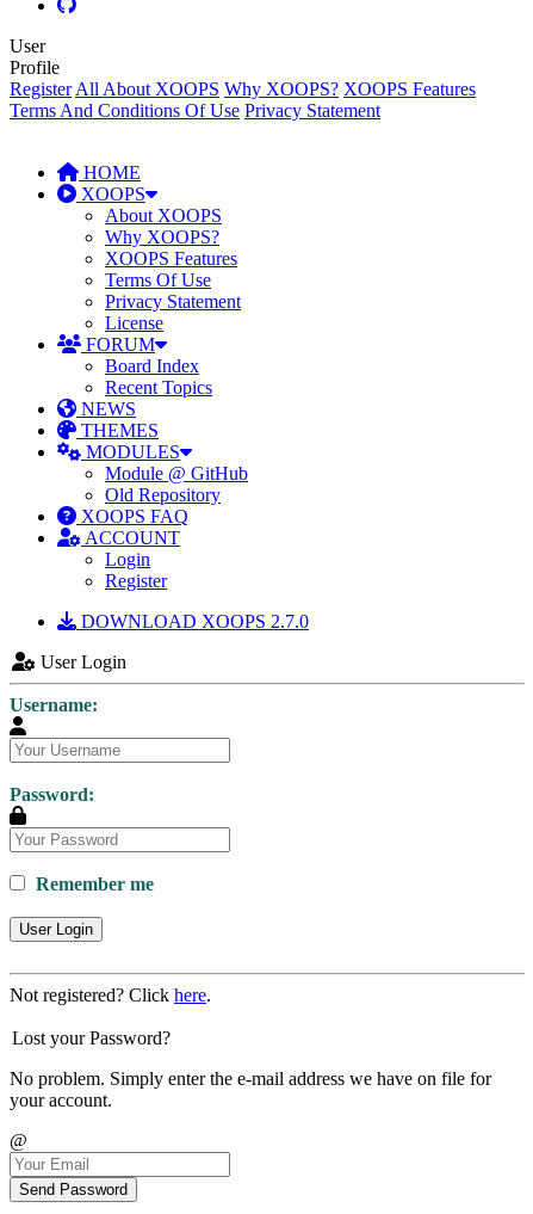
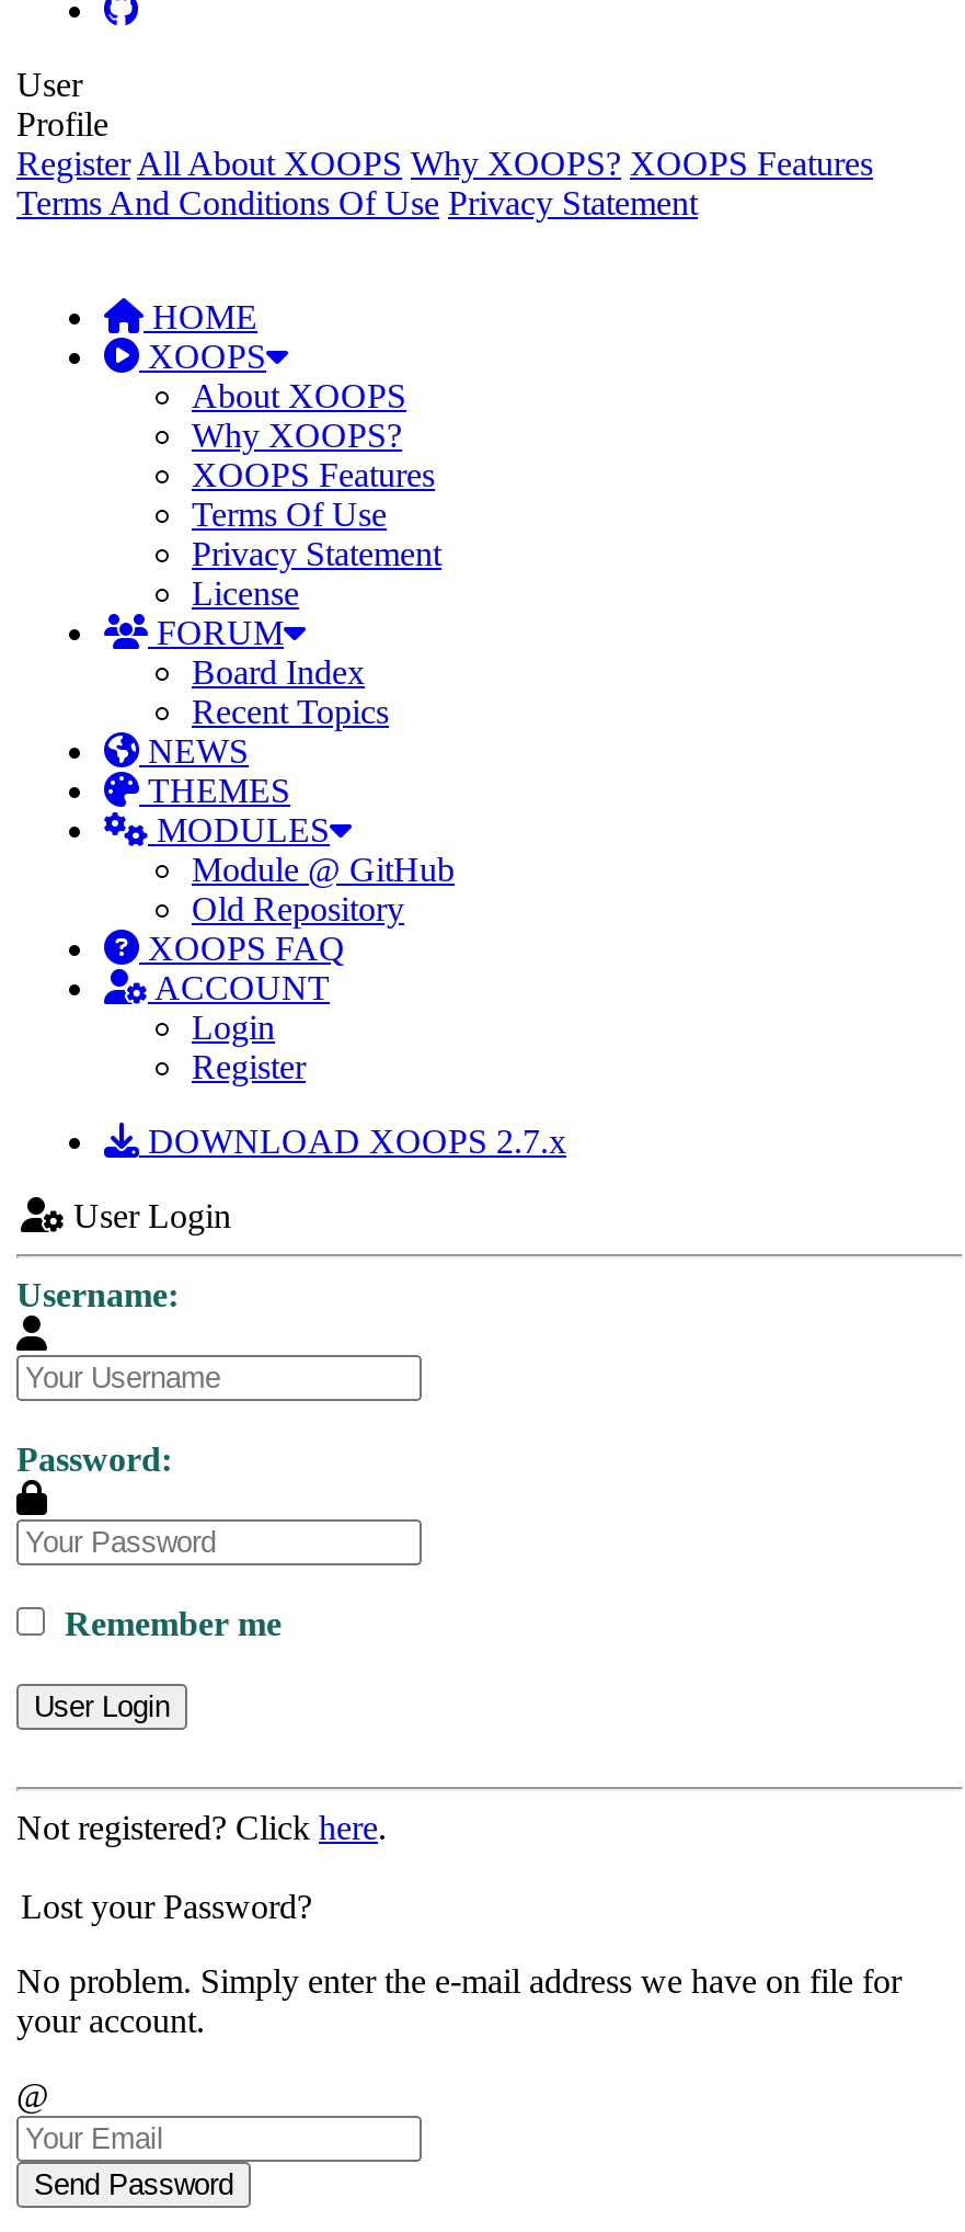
[76,611,309,631] DOWNLOAD XOOPS 2.7.0 -> [139,1123,566,1160] DOWNLOAD XOOPS 2.7.x

